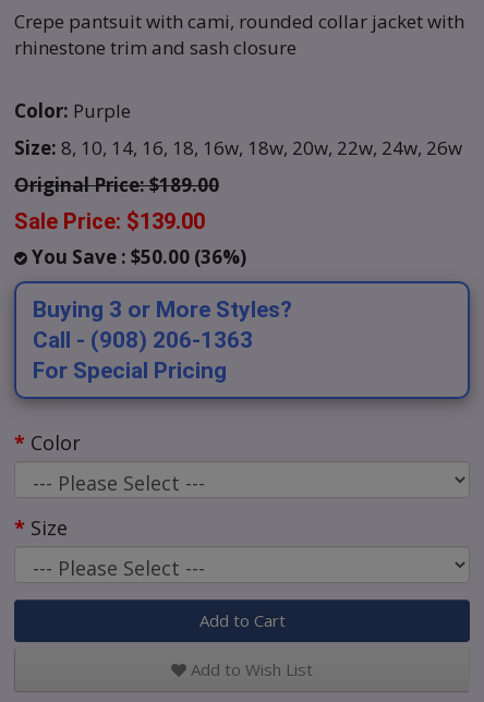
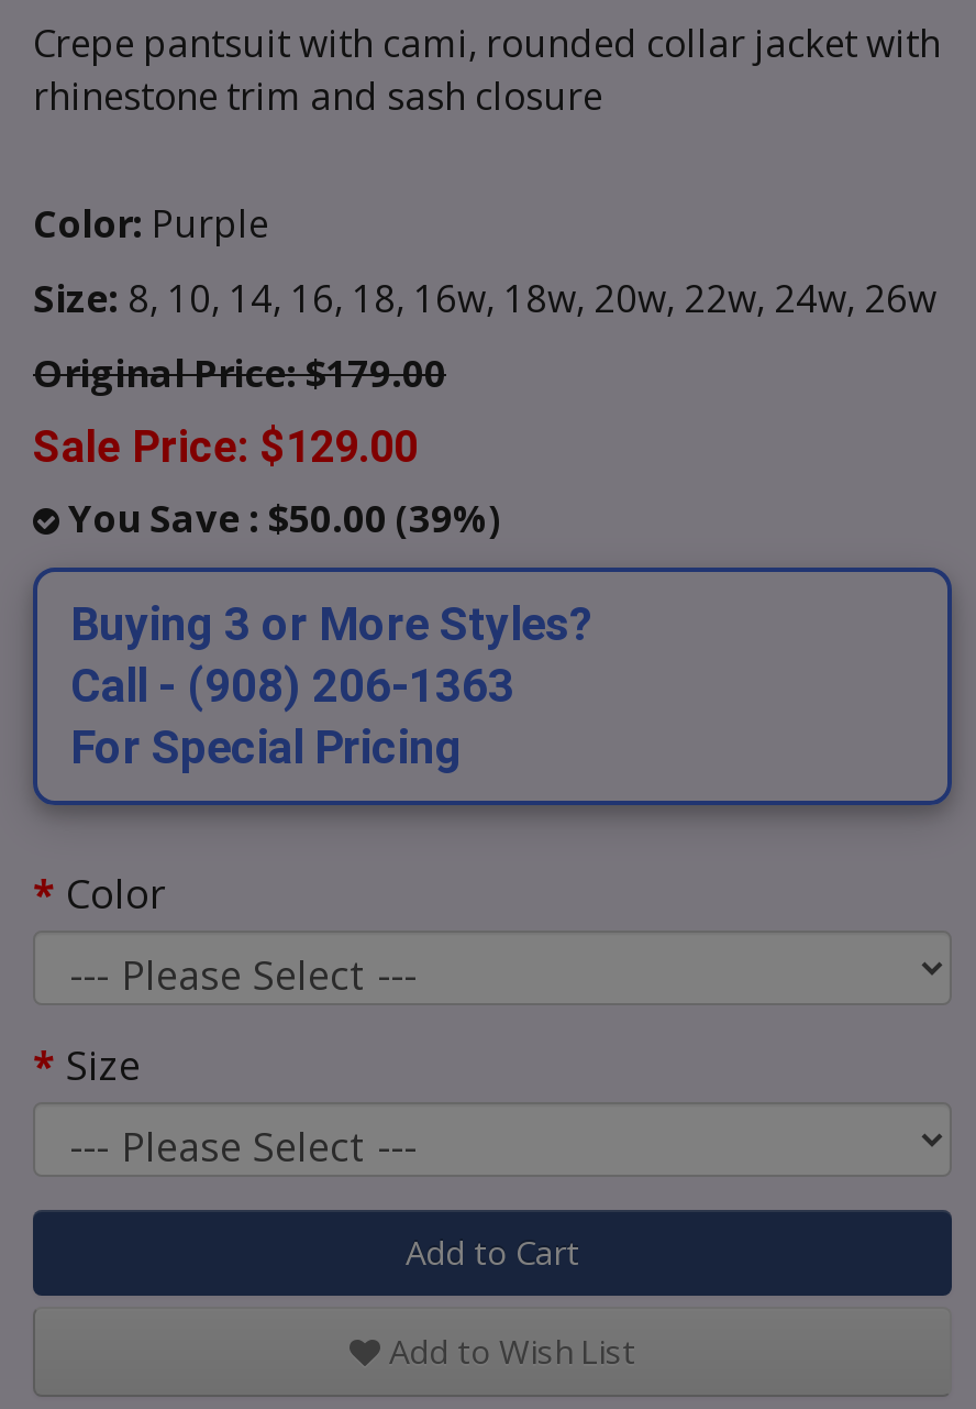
[14,173,219,198] Original Price: $189.00 -> [33,348,446,399] Original Price: $179.00
[14,209,205,235] Sale Price: $139.00 -> [33,421,418,474] Sale Price: $129.00
[27,245,246,270] You Save : $50.00 (36%) -> [59,494,501,544] You Save : $50.00 (39%)

